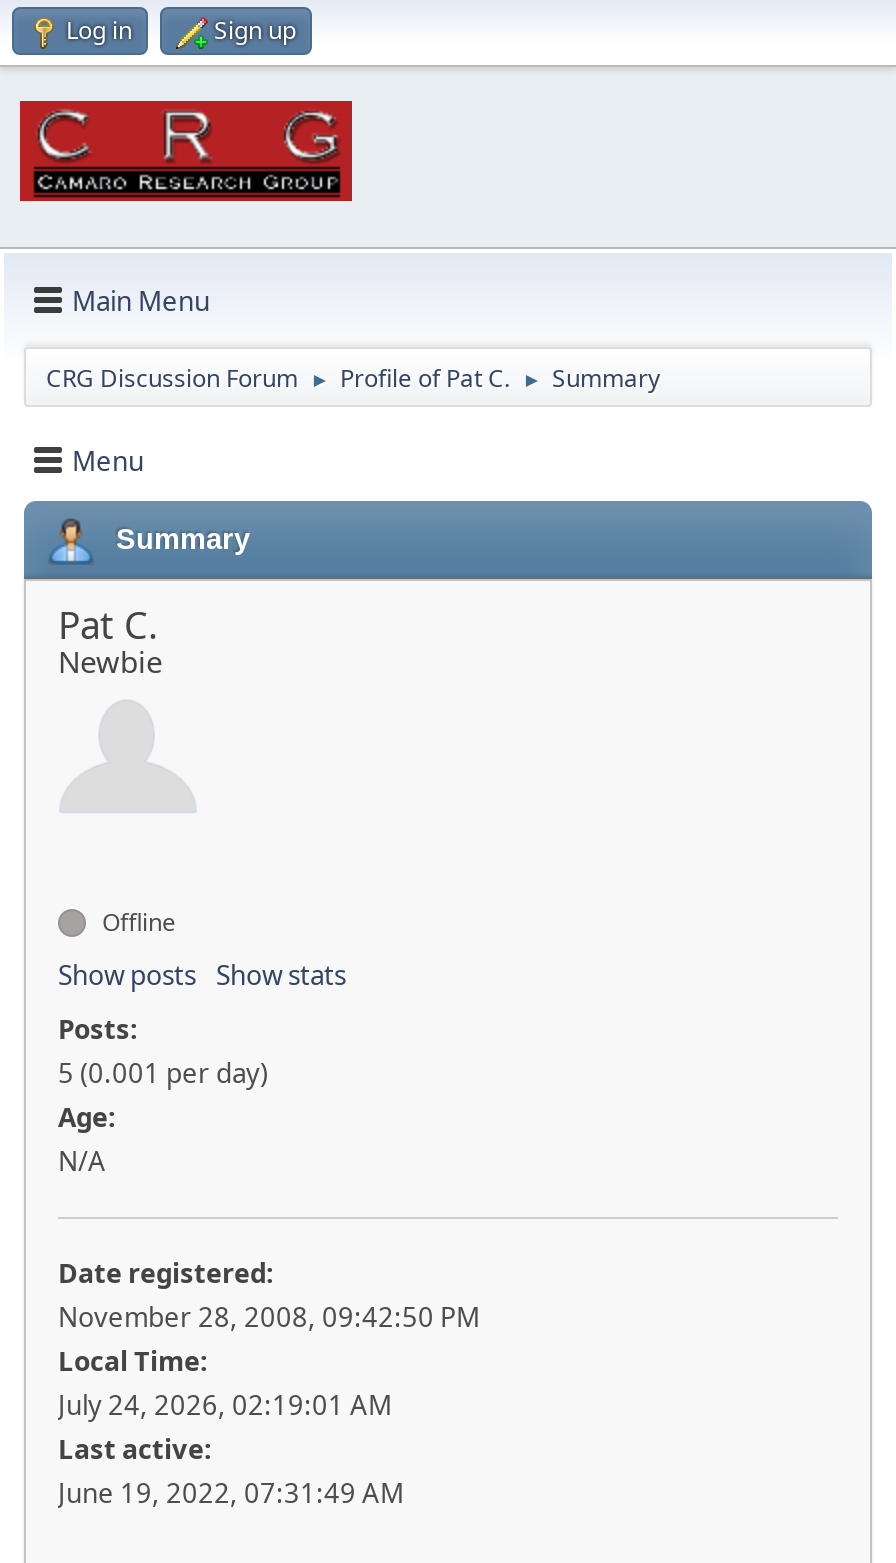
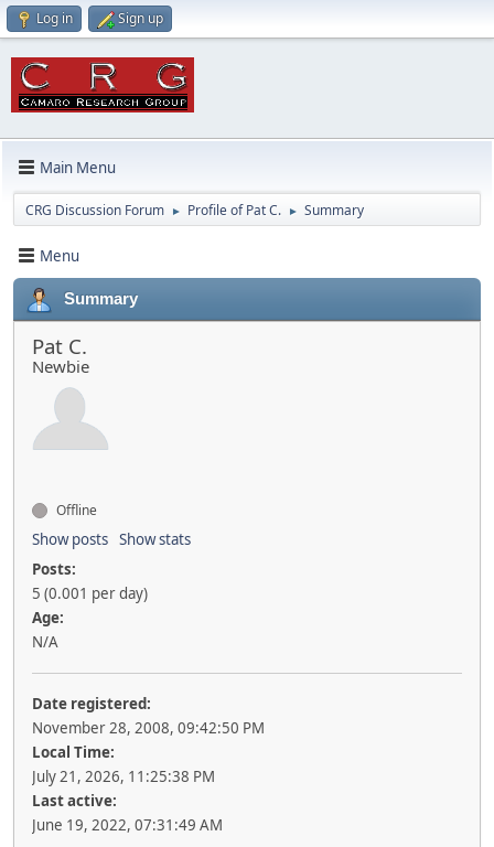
[58,1387,392,1423] July 24, 2026, 02:19:01 AM -> [32,766,215,786] July 21, 2026, 11:25:38 PM

